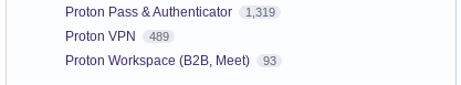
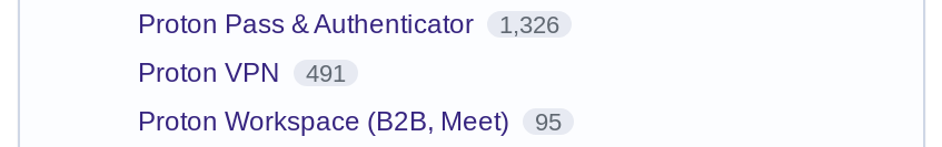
[65,5,275,20] Proton Pass & Authenticator 1,319 -> [138,9,559,40] Proton Pass & Authenticator 1,326
[65,29,169,44] Proton VPN 489 -> [138,58,346,89] Proton VPN 491
[65,53,276,69] Proton Workspace (B2B, Meet) 93 -> [138,107,562,137] Proton Workspace (B2B, Meet) 95

